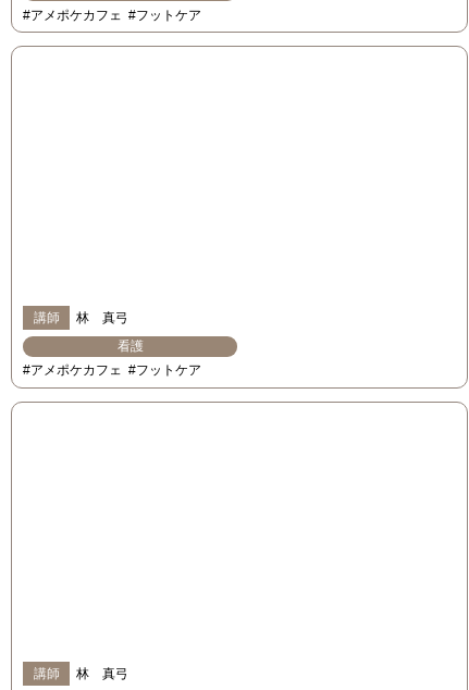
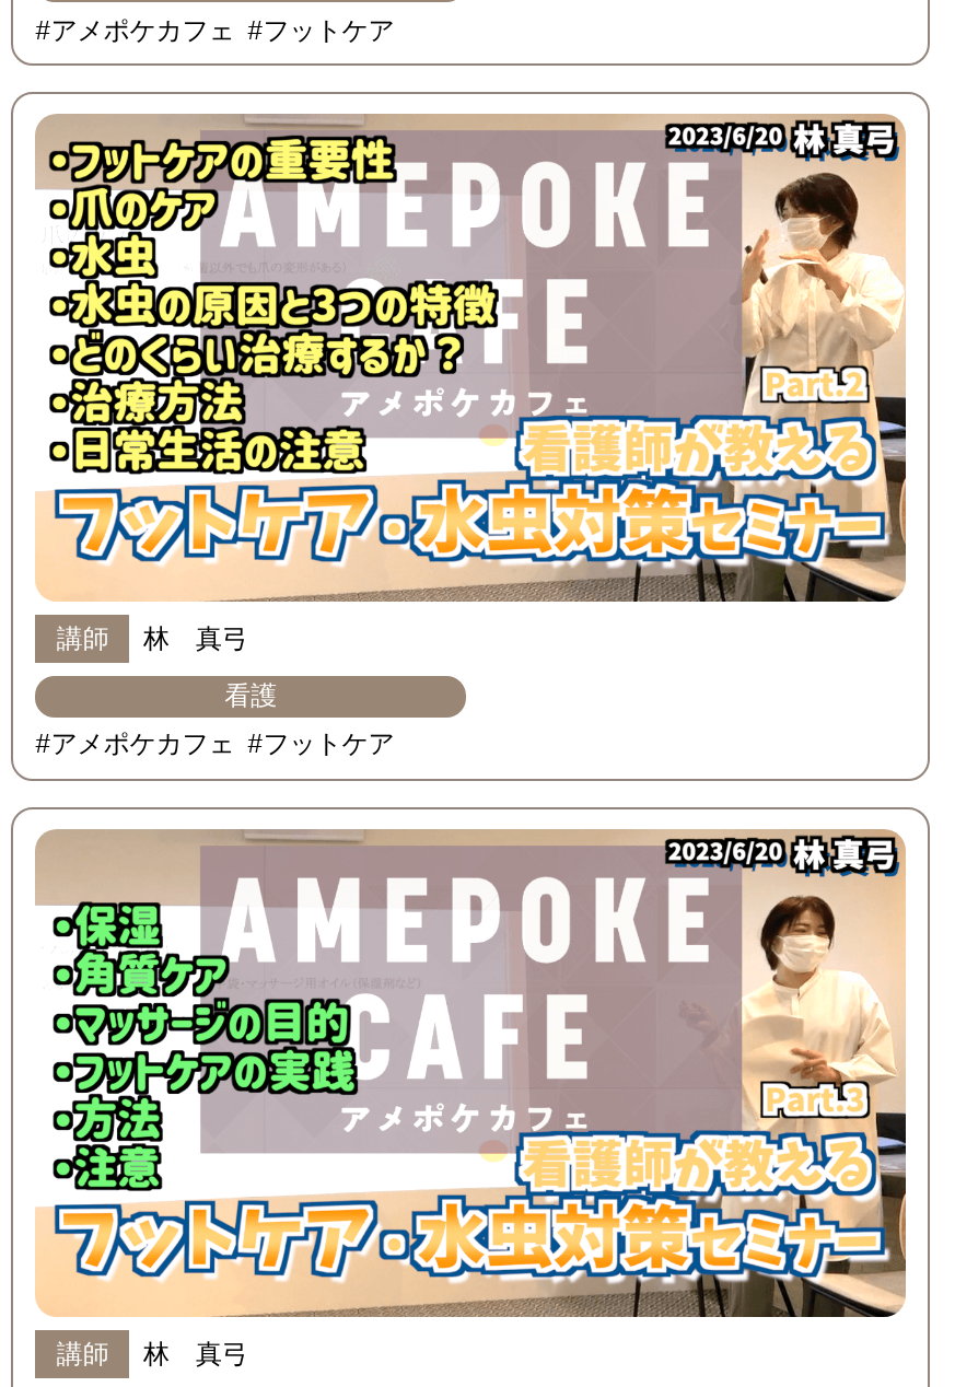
none -> [33,112,908,604] [image]
none -> [33,827,908,1319] [image]

